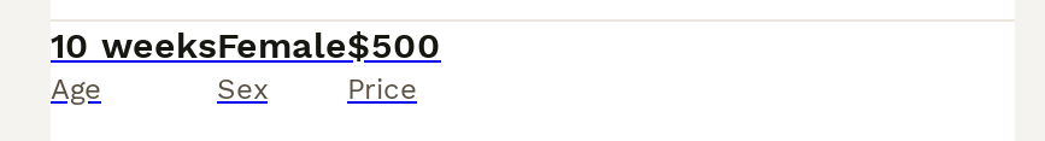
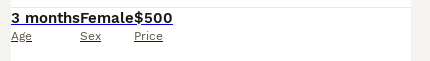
[51,24,441,67] 10 weeks Female $500 -> [11,9,173,27] 3 months Female $500

